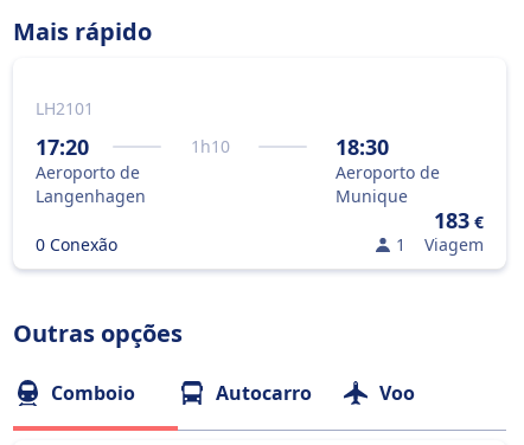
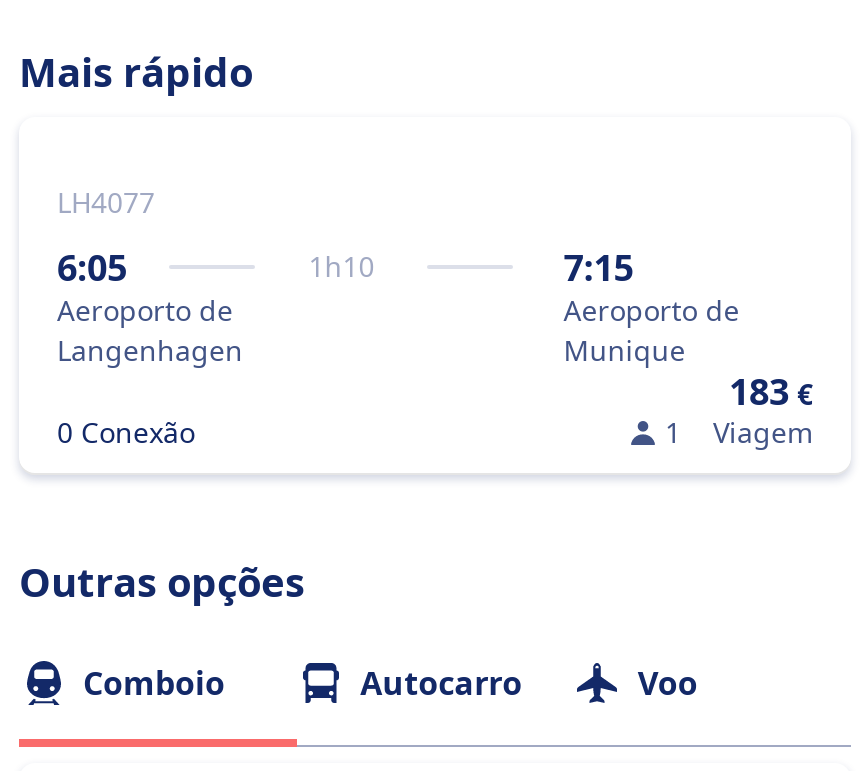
[36,97,94,120] LH2101 -> [57,183,155,221] LH4077
[36,133,89,161] 17:20 -> [57,243,127,291] 6:05
[336,133,389,161] 18:30 -> [564,243,634,291] 7:15

